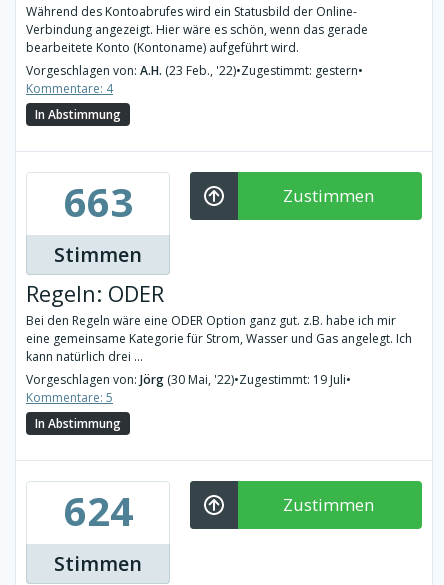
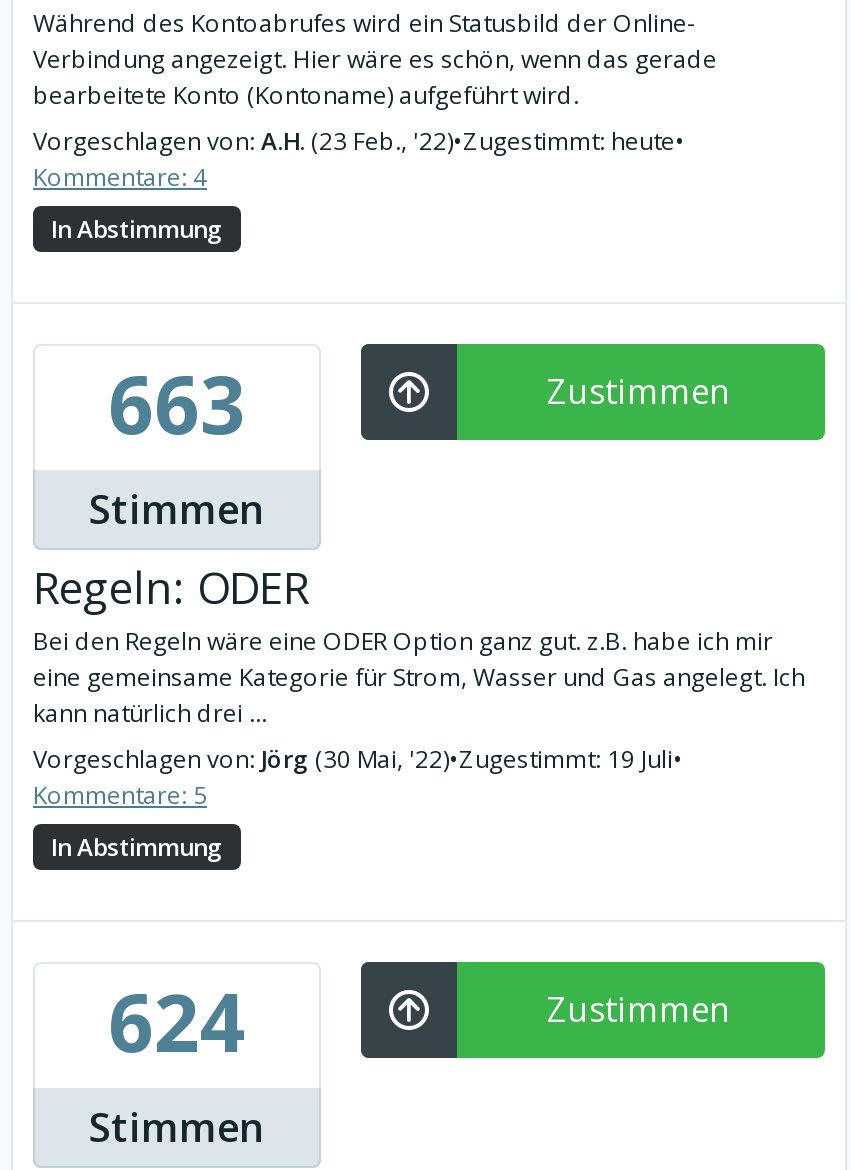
[26,62,363,79] Vorgeschlagen von: A.H. (23 Feb., '22)•Zugestimmt: gestern• -> [33,124,685,158] Vorgeschlagen von: A.H. (23 Feb., '22)•Zugestimmt: heute•

